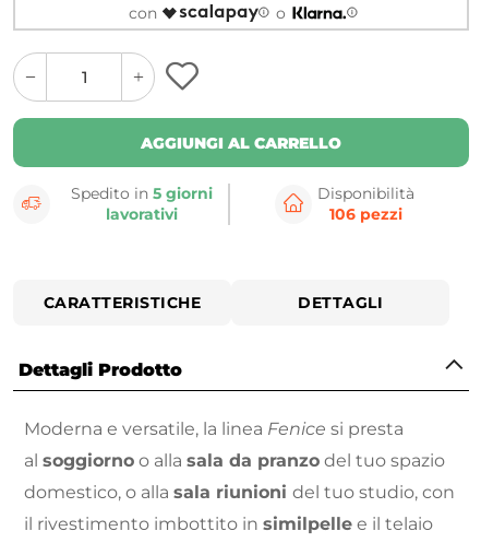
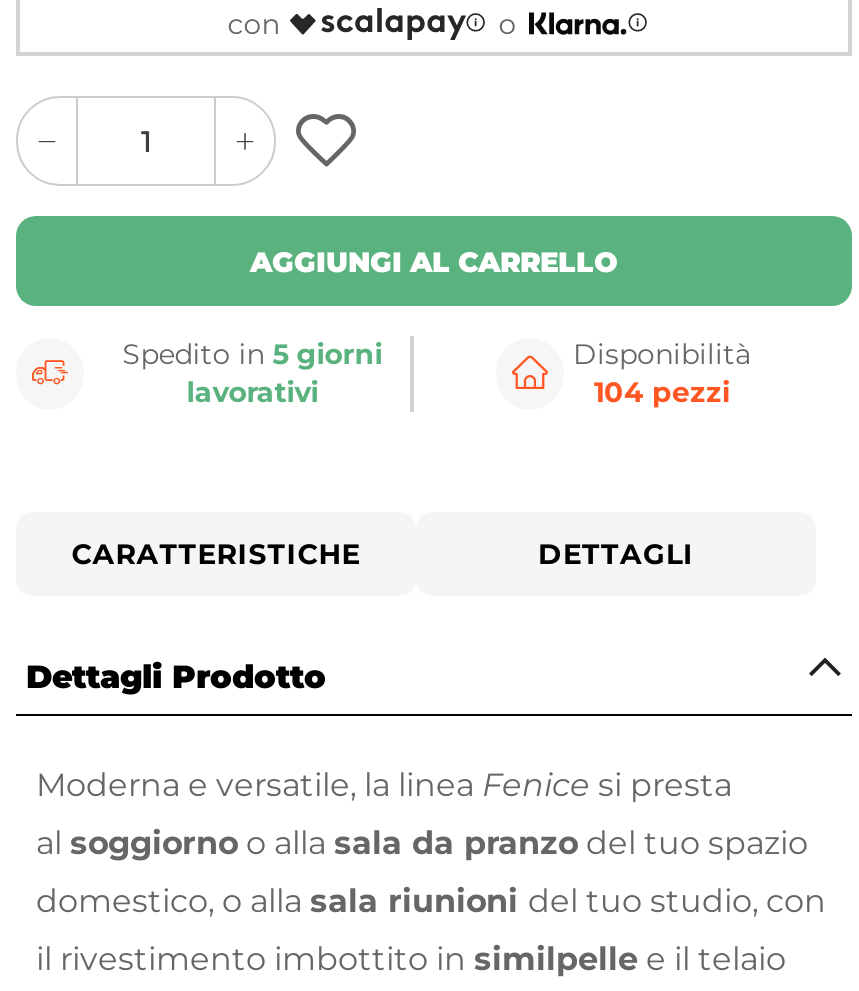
[329,205,402,224] 106 pezzi -> [594,374,730,410] 104 pezzi

